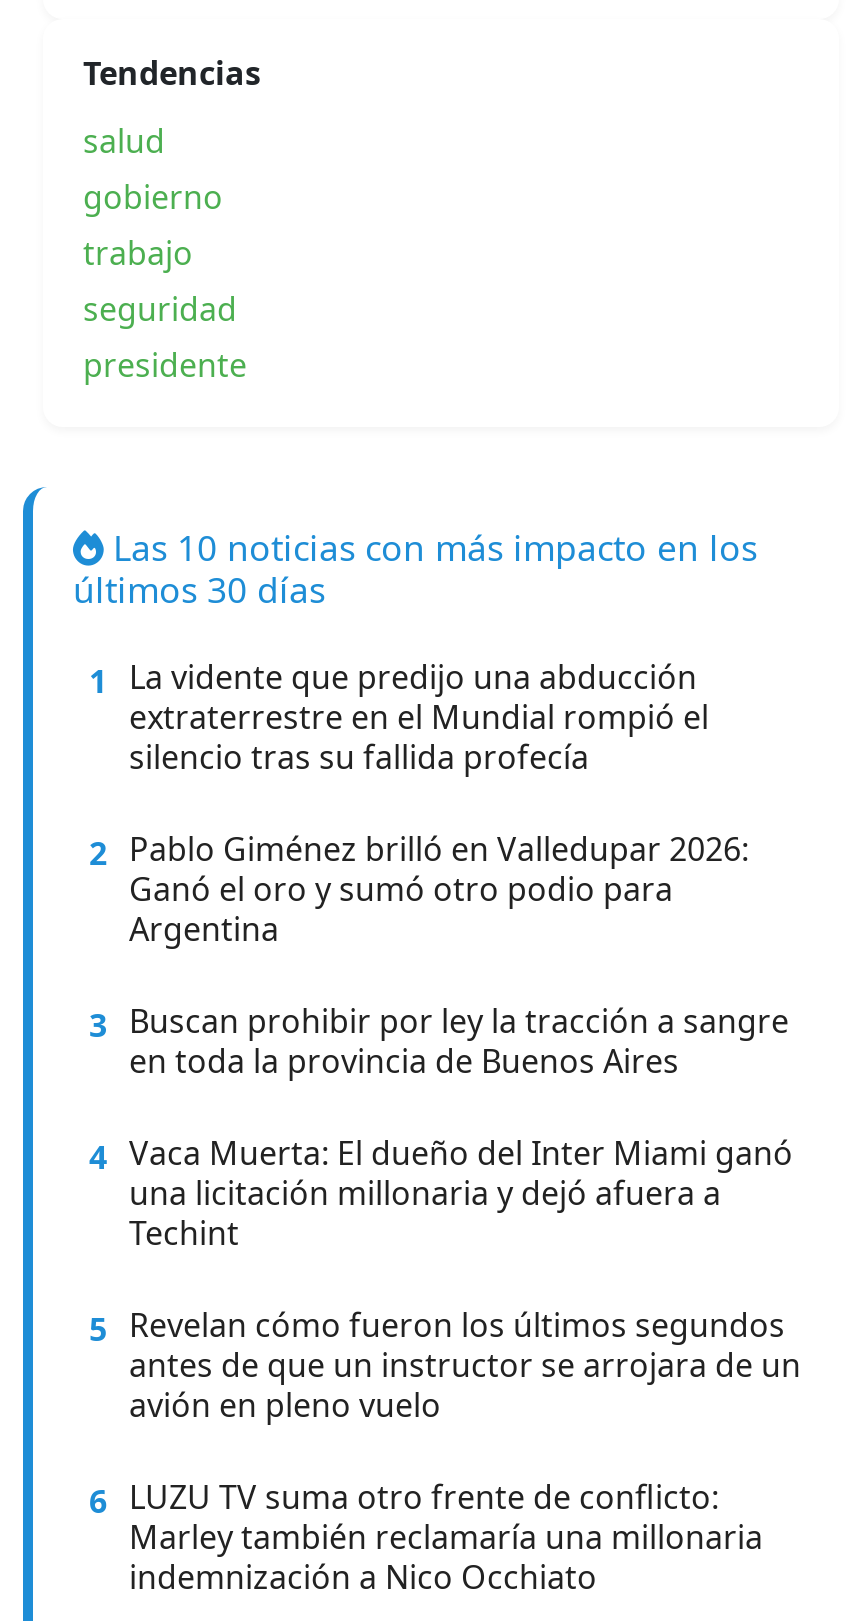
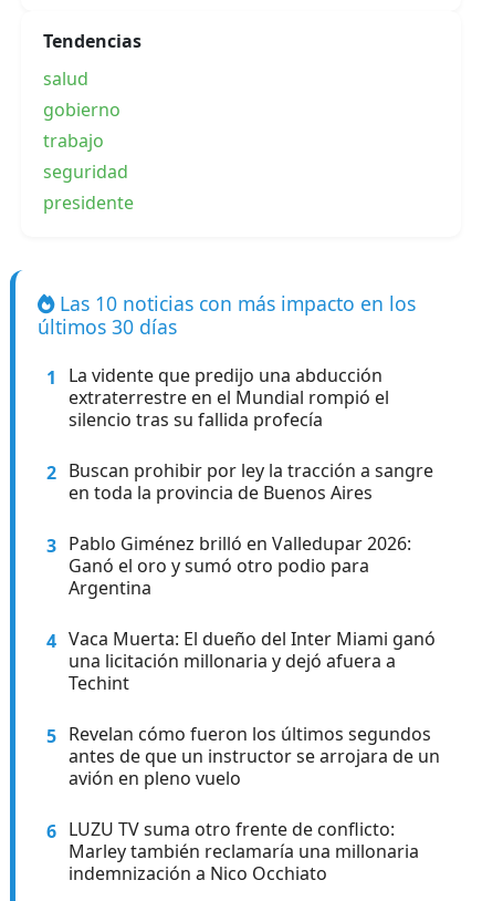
[89,828,749,876] 2 Pablo Giménez brilló en Valledupar 2026: -> [46,459,433,558] 2 Buscan prohibir por ley la tracción a sangre | 3 Pablo Giménez brilló en Valledupar 2026:
moved [129,868,673,952] -> [69,554,369,600]: Ganó el oro y sumó otro podio para | Argentina
[89,1000,789,1048] 3 Buscan prohibir por ley la tracción a sangre -> none
moved [129,1040,679,1084] -> [69,481,373,505]: en toda la provincia de Buenos Aires

